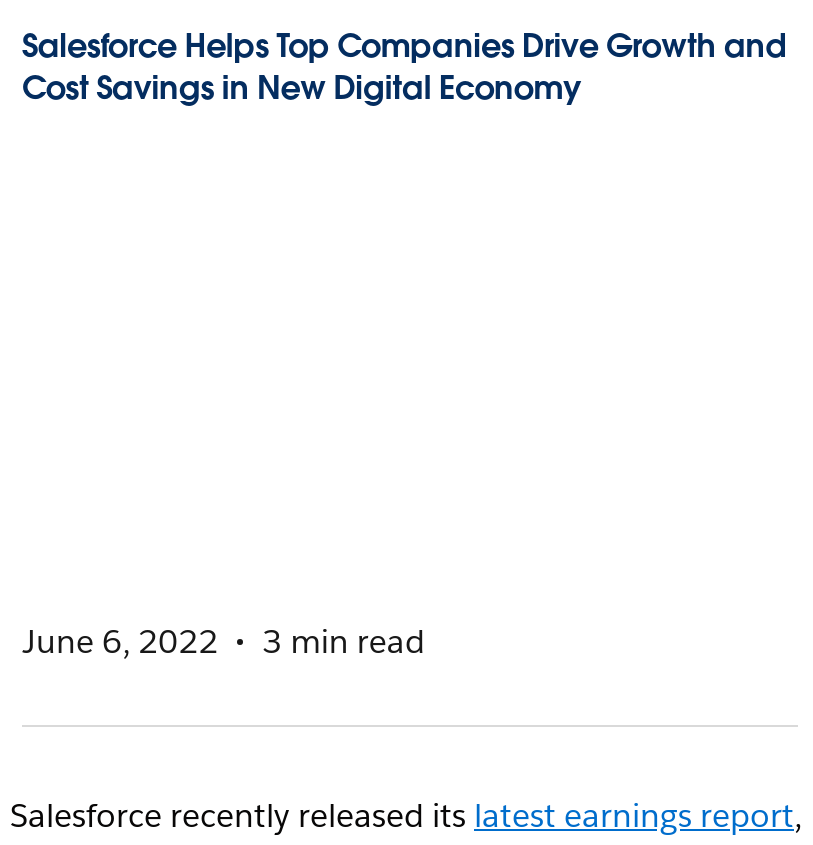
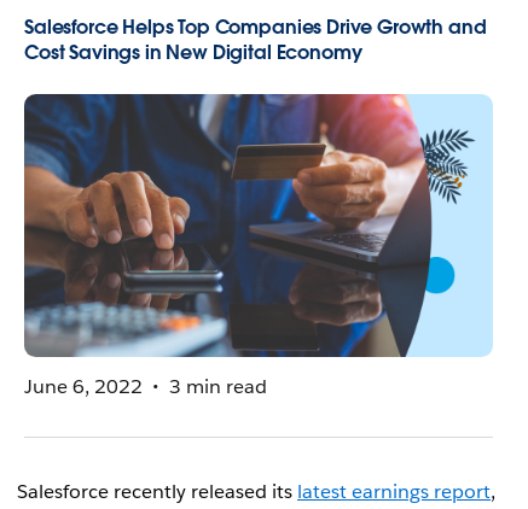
none -> [23,93,493,358] [image]

